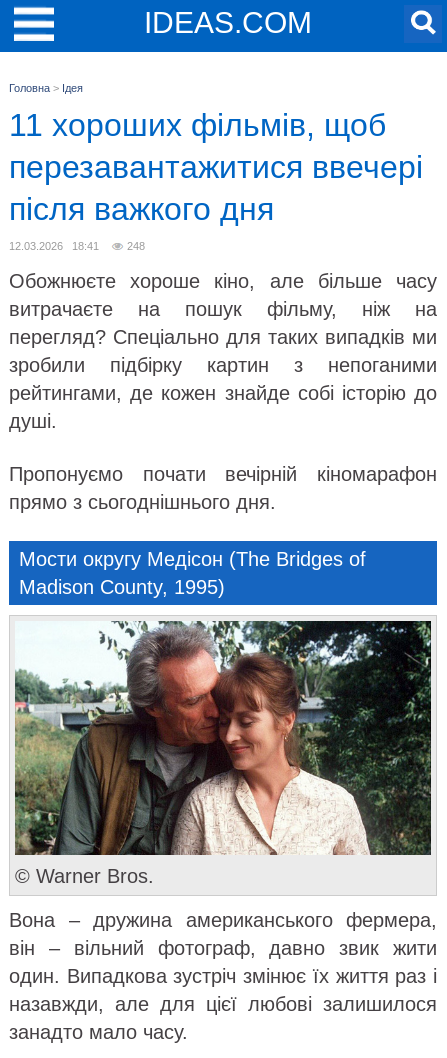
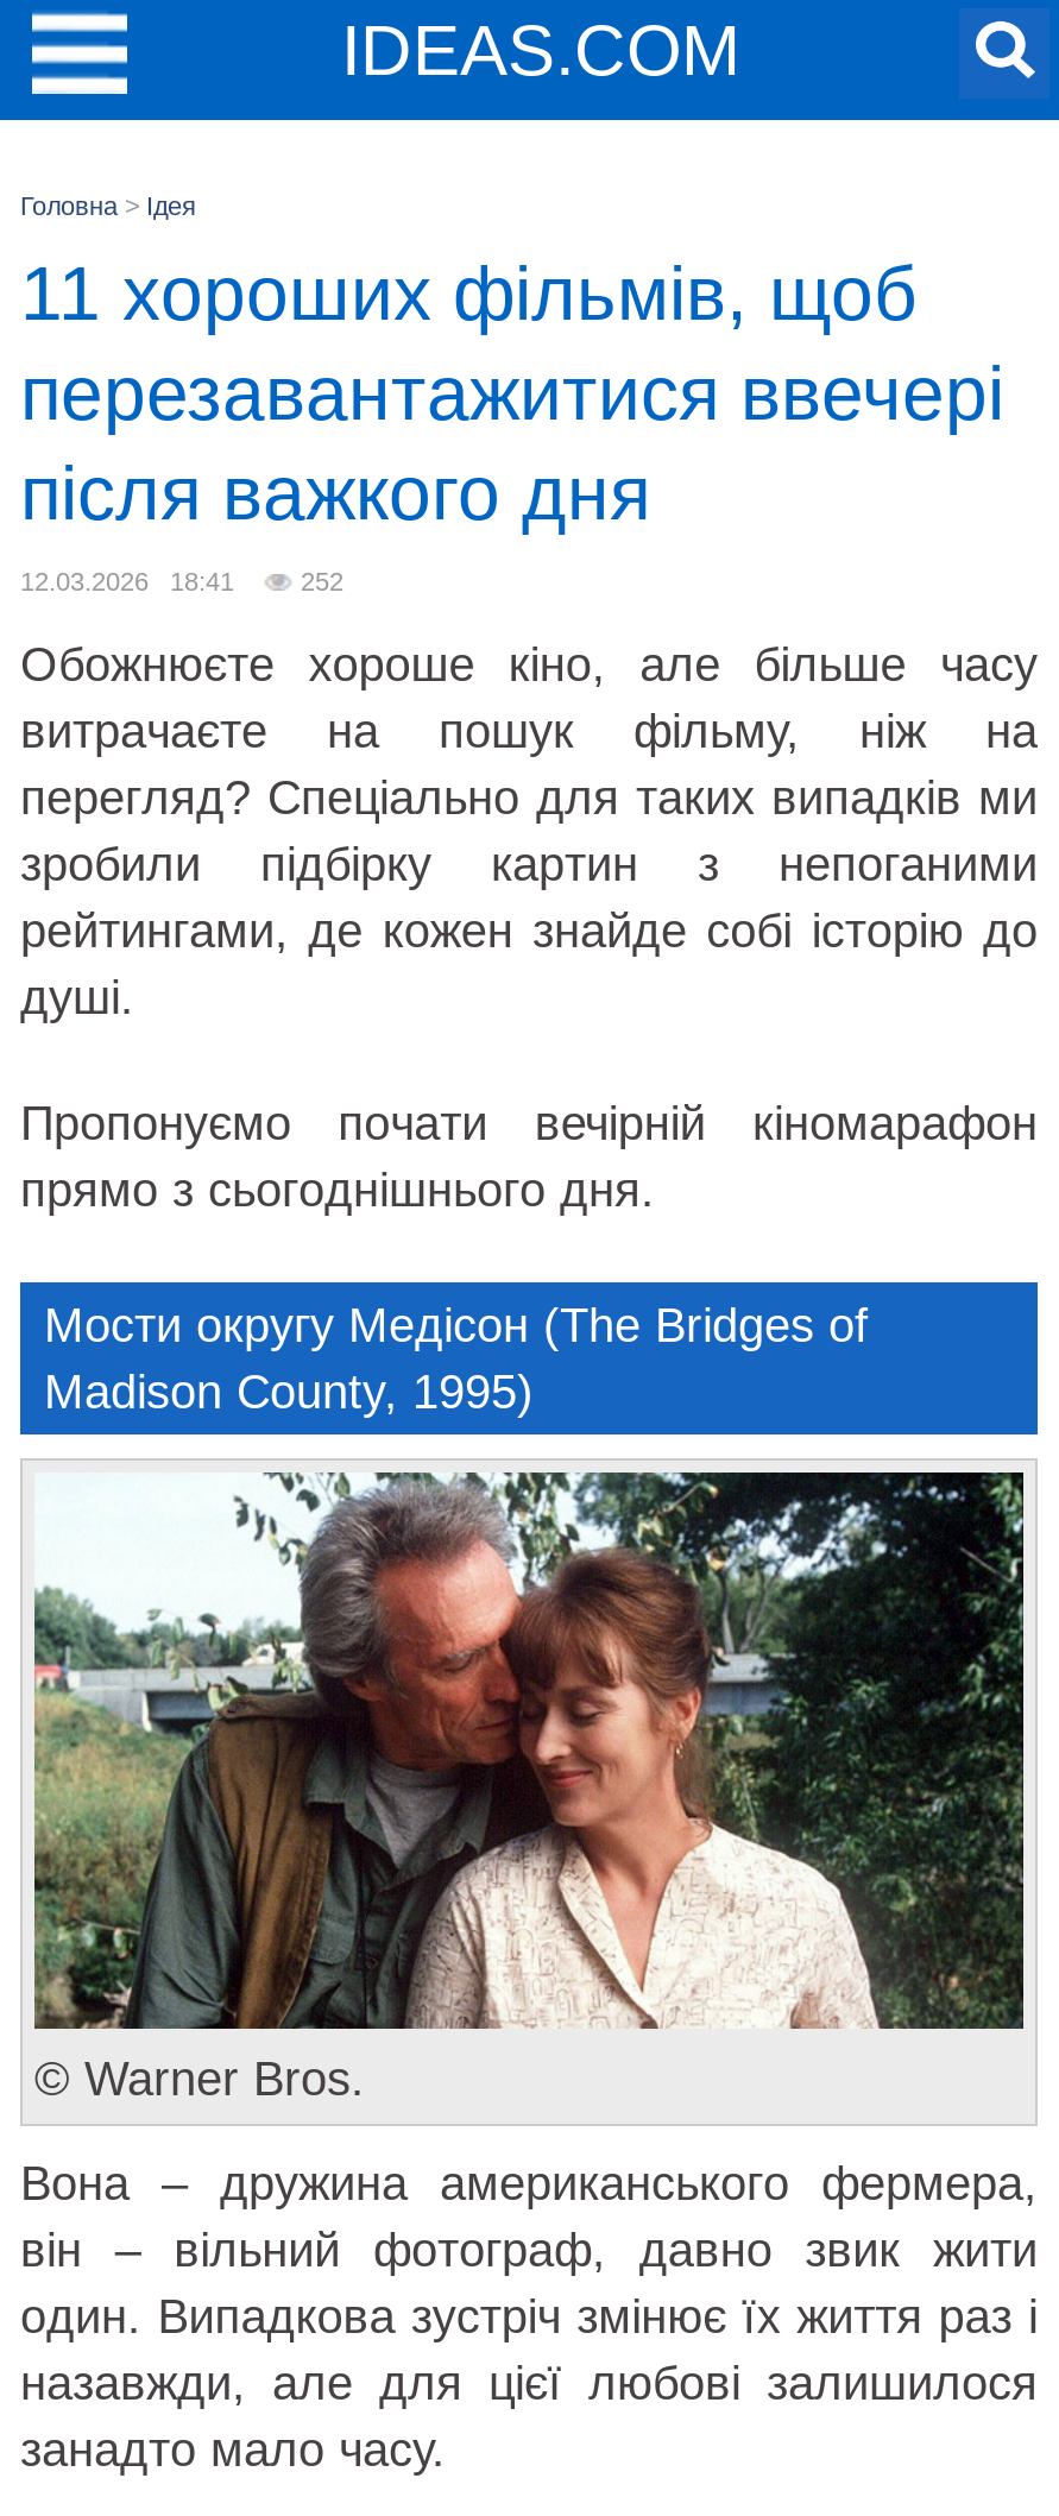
[9,240,145,252] 12.03.2026 18:41 248 -> [20,567,343,595] 12.03.2026 18:41 252

